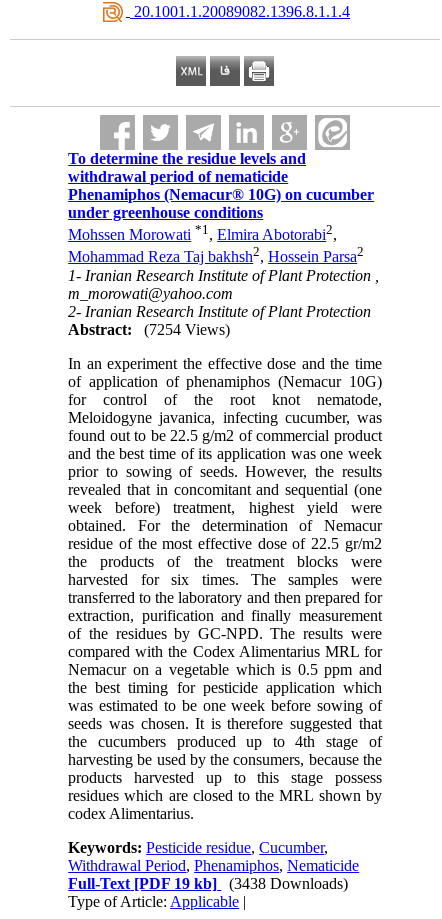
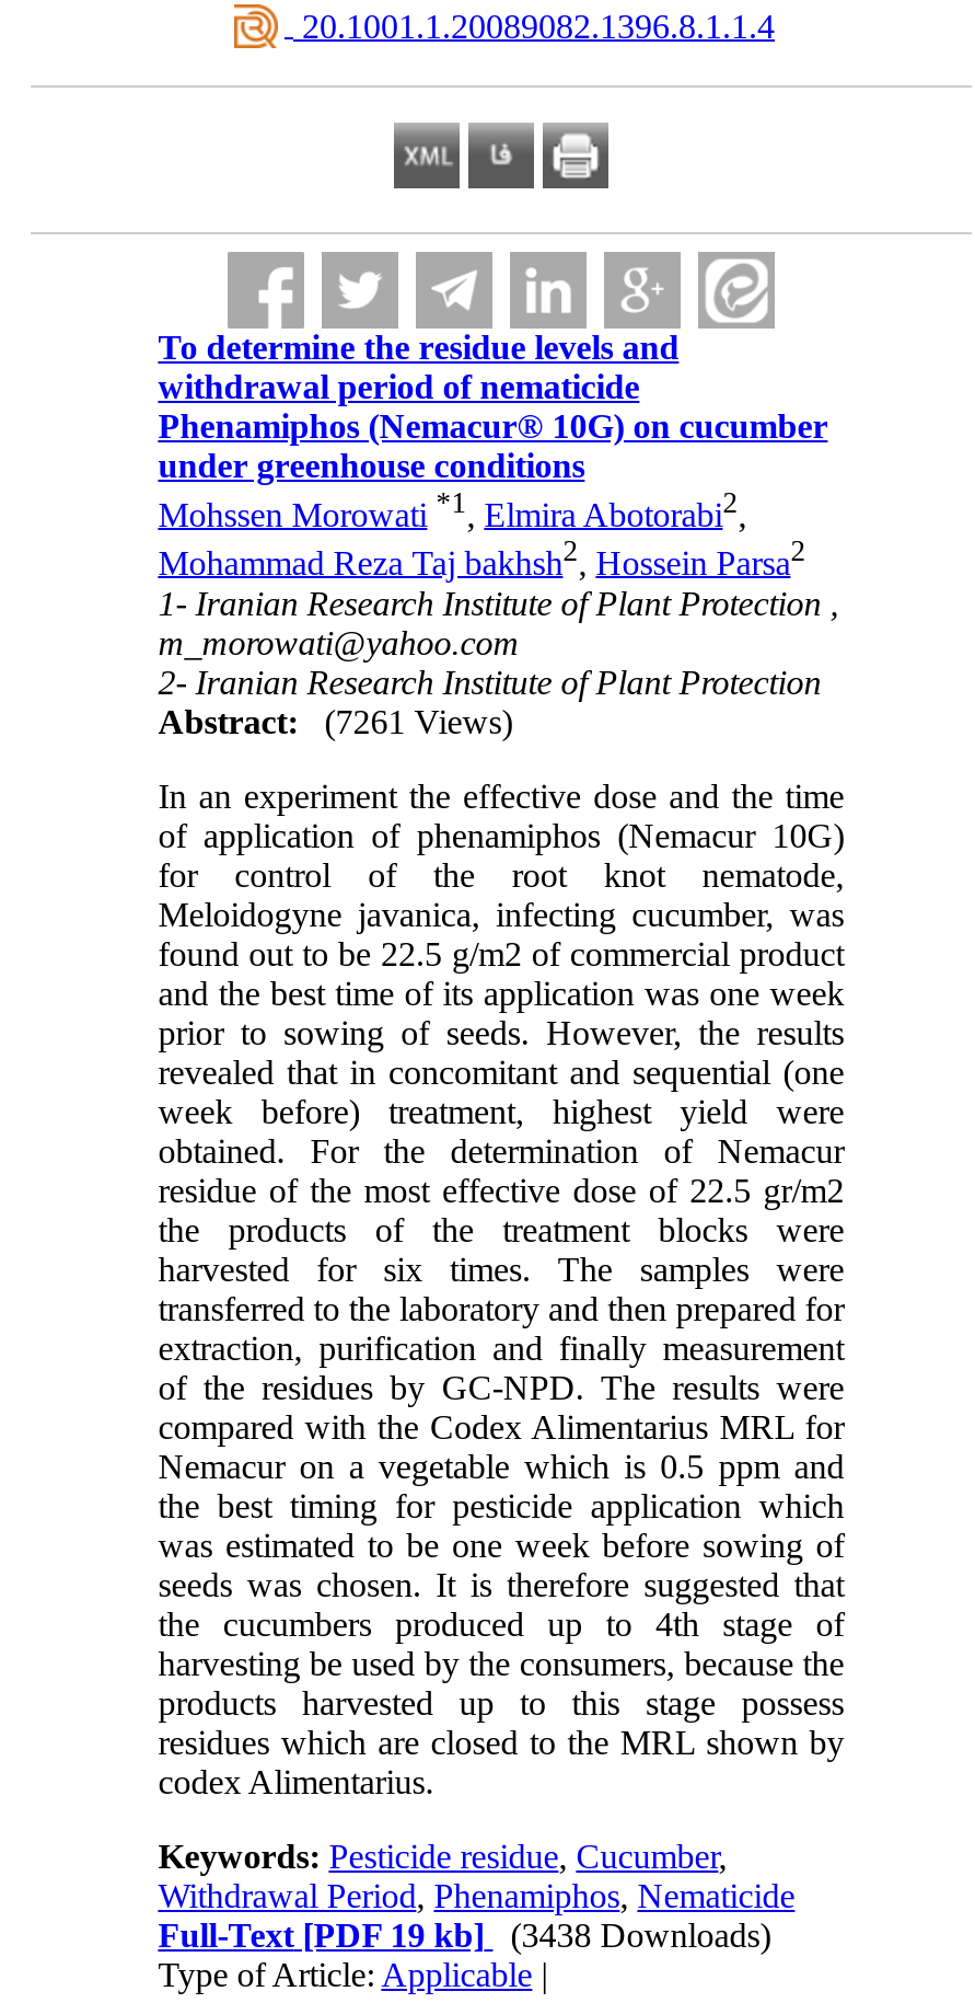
[68,321,230,338] Abstract: (7254 Views) -> [158,702,513,740] Abstract: (7261 Views)

